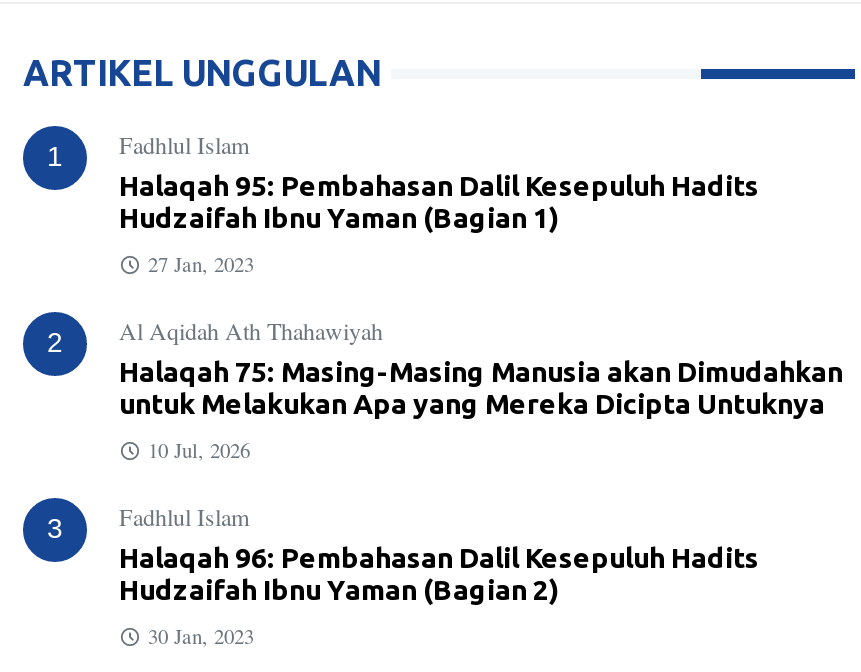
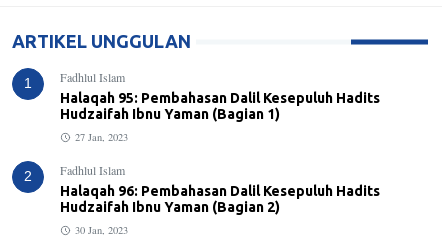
[47,314,843,544] Al Aqidah Ath Thahawiyah | Halaqah 75: Masing-Masing Manusia akan Dimudahkan | untuk Melakukan Apa yang Mereka Dicipta Untuknya | 10 Jul, 2026 | 3 -> none

